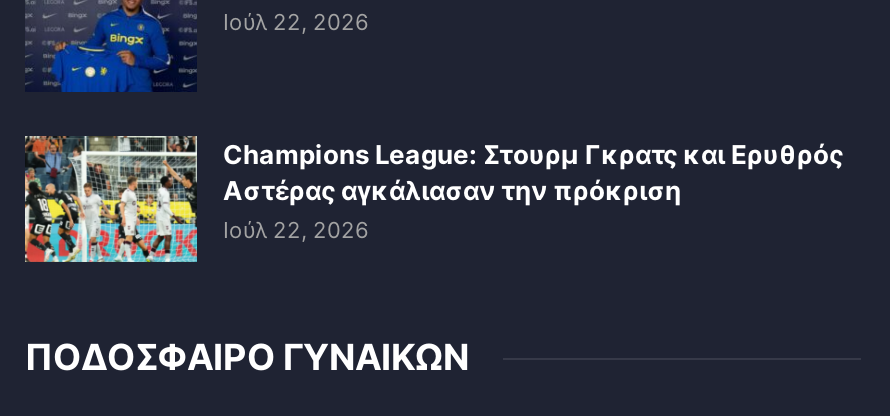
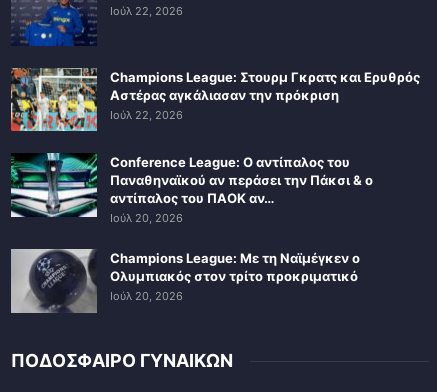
none -> [10,152,373,303] [image] | Conference League: Ο αντίπαλος του | Παναθηναϊκού αν περάσει την Πάκσι & ο | αντίπαλος του ΠΑΟΚ αν… | Ιούλ 20, 2026 | Champions League: Με τη Ναϊμέγκεν ο | Ολυμπιακός στον τρίτο προκριματικό | Ιούλ 20, 2026
none -> [10,248,97,314] [image]

